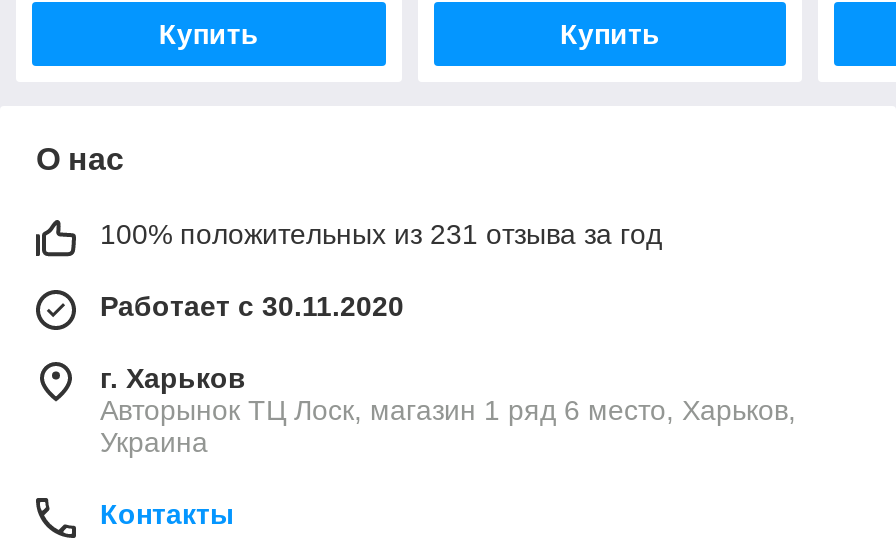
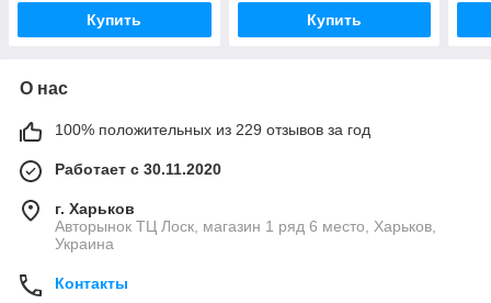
[100,218,662,250] 100% положительных из 231 отзыва за год -> [55,121,370,138] 100% положительных из 229 отзывов за год

